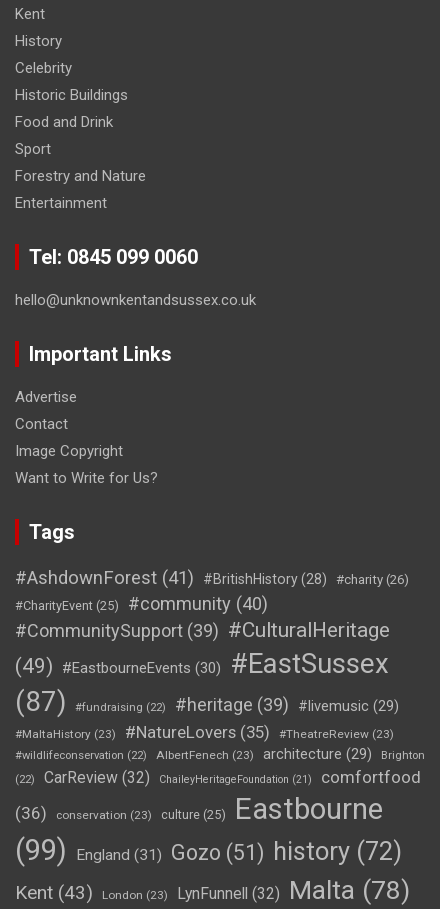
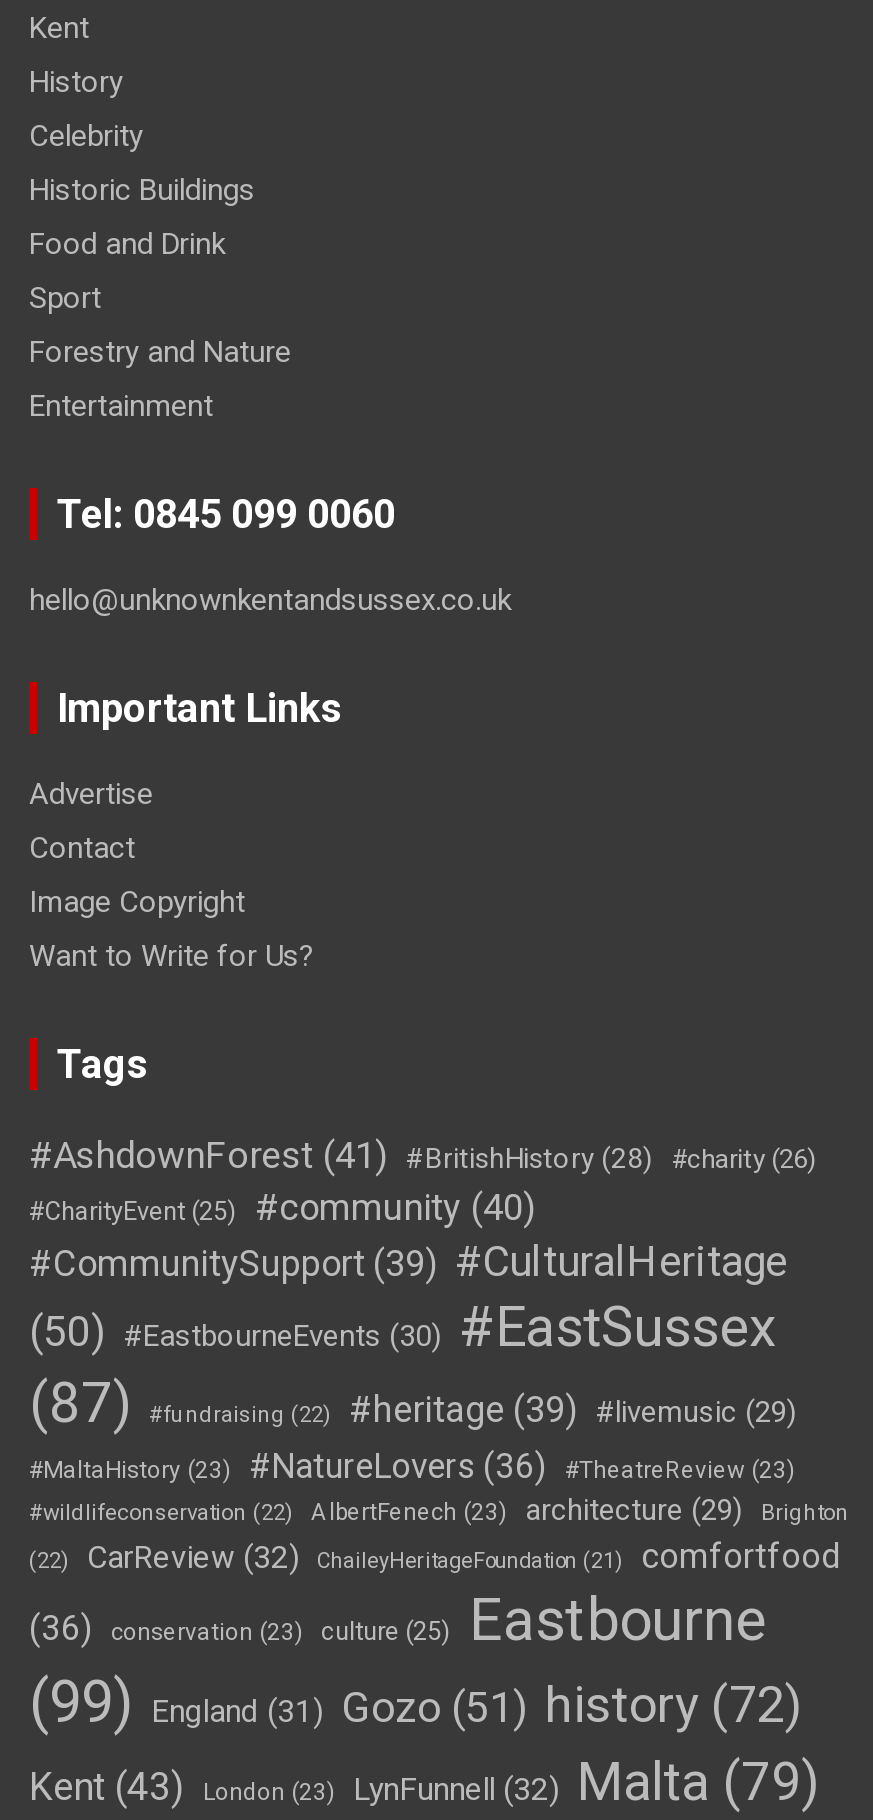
[15,647,389,680] (49) #EastbourneEvents (30) #EastSussex -> [29,1294,777,1360] (50) #EastbourneEvents (30) #EastSussex
[125,722,270,742] #NatureLovers (35) -> [249,1446,547,1486] #NatureLovers (36)
[177,874,410,905] LynFunnell (32) Malta (78) -> [353,1750,819,1812] LynFunnell (32) Malta (79)

